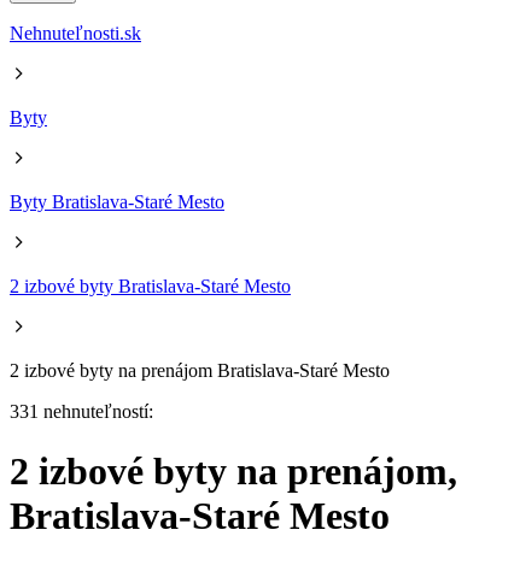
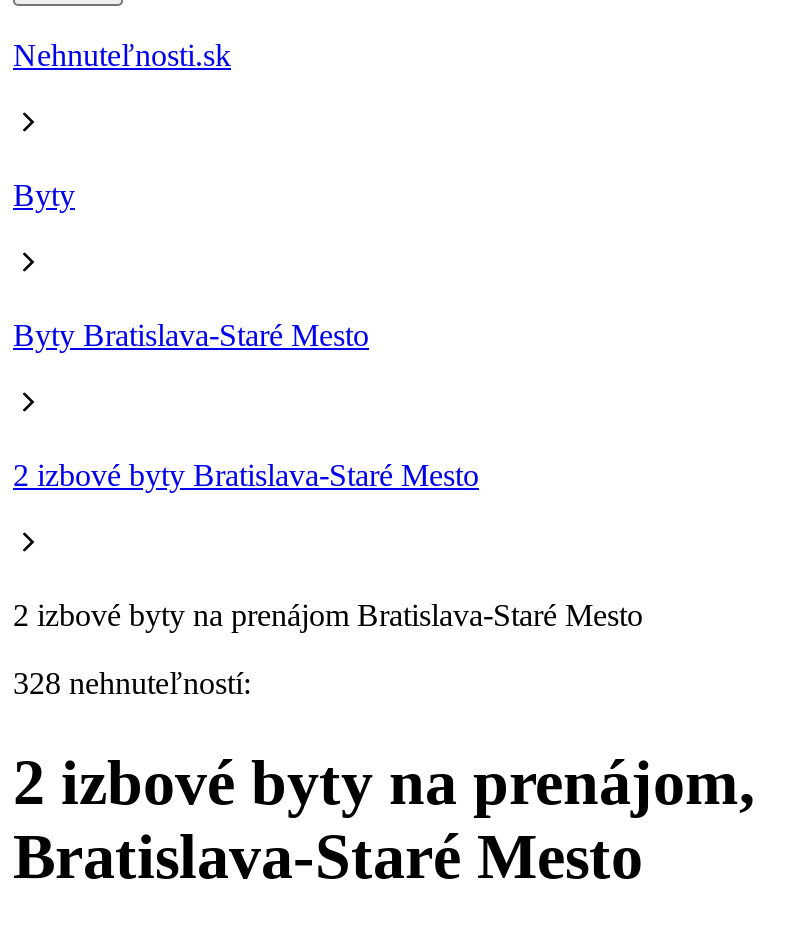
[10,402,153,422] 331 nehnuteľností: -> [13,667,251,701] 328 nehnuteľností:

